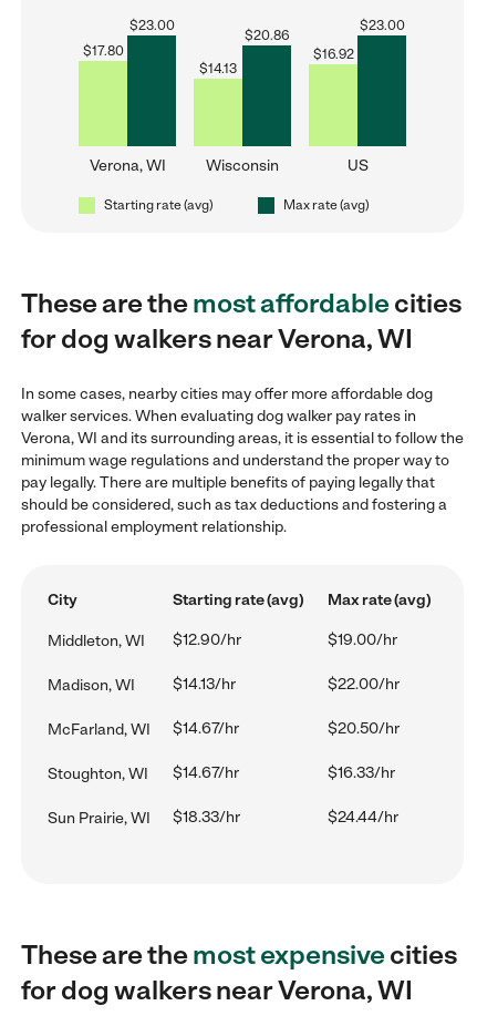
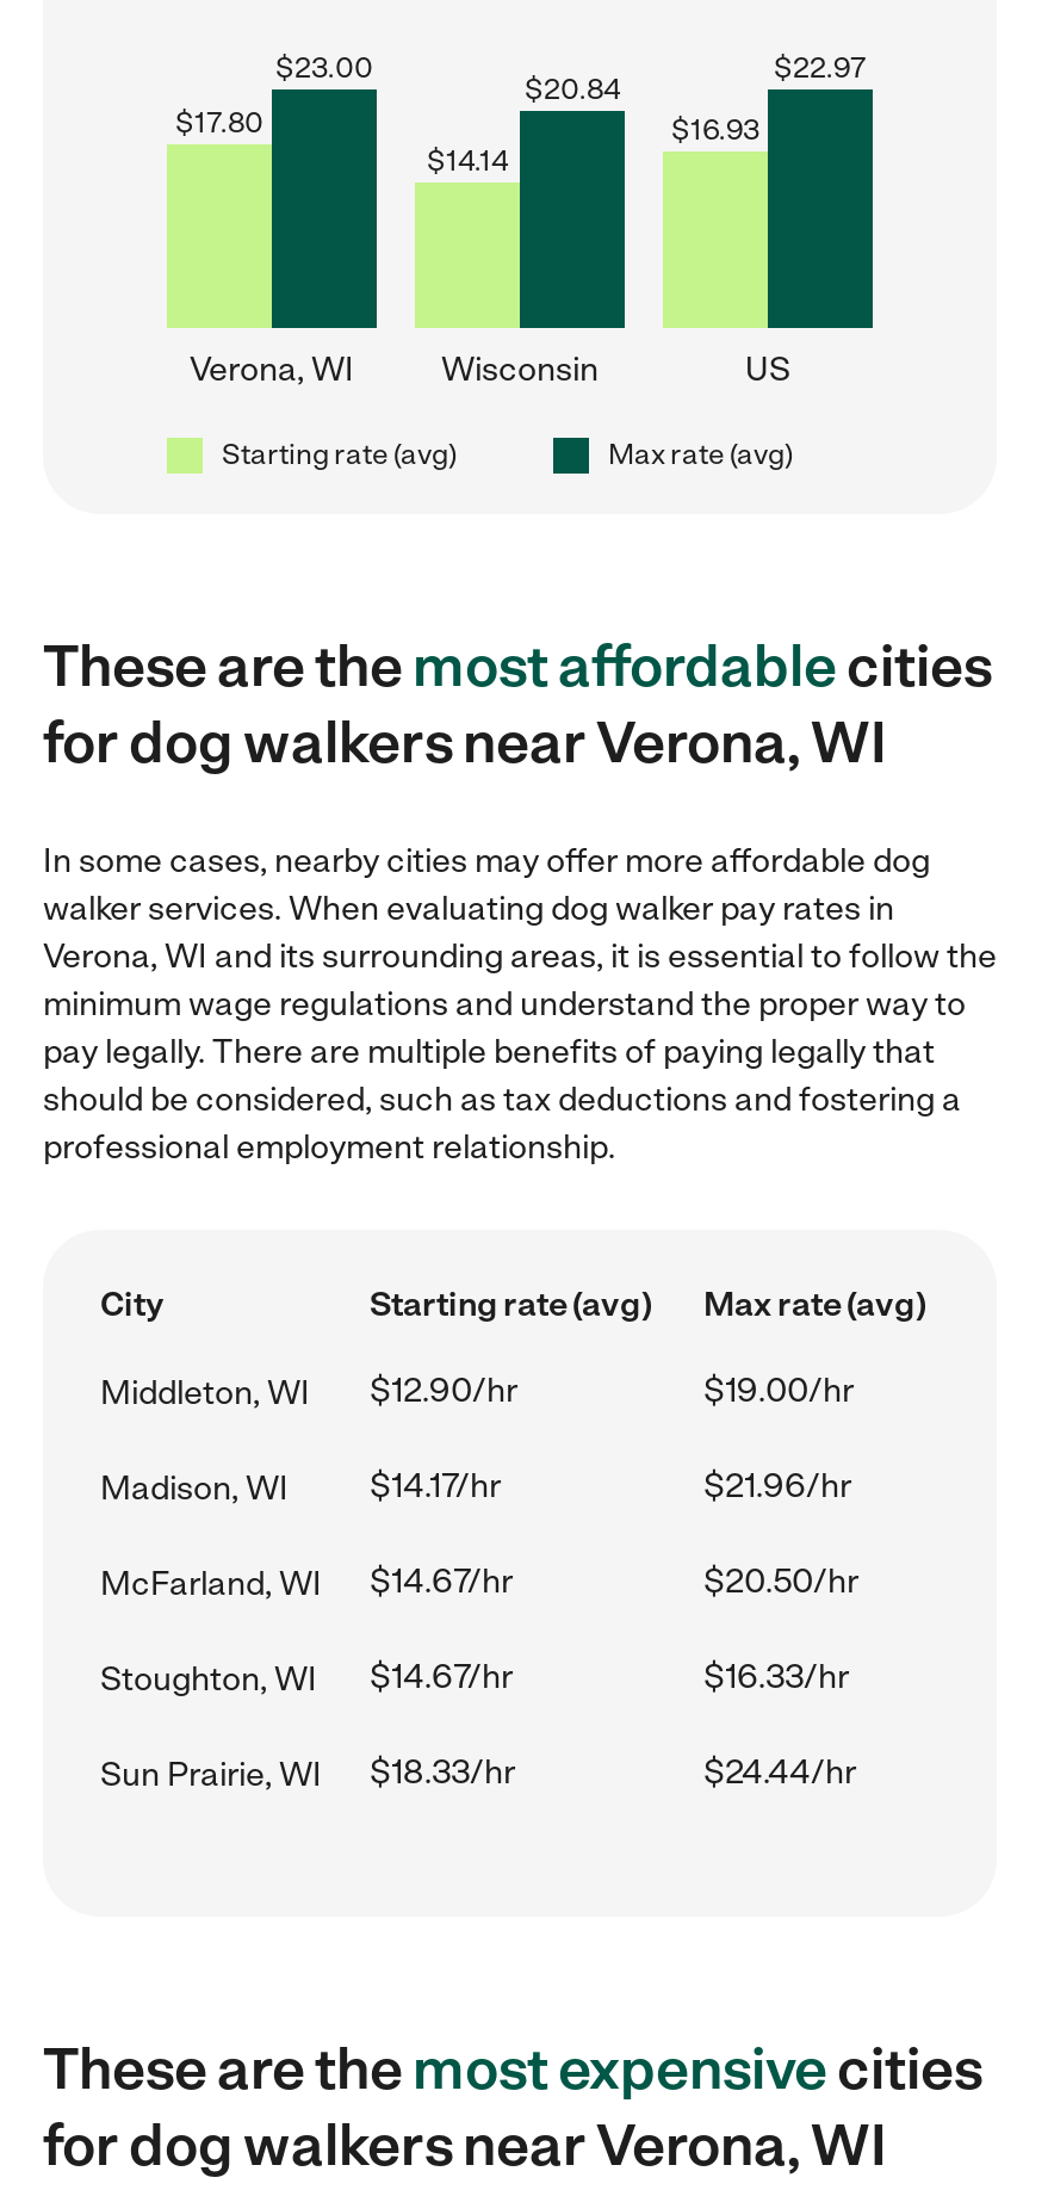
[359,18,405,33] $23.00 -> [774,51,867,85] $22.97
[245,28,289,43] $20.86 -> [525,73,620,106] $20.84
[313,47,354,62] $16.92 -> [671,113,759,147] $16.93
[199,61,237,76] $14.13 -> [427,144,508,178] $14.14
[173,675,400,694] $14.13/hr | $22.00/hr -> [370,1466,851,1507] $14.17/hr | $21.96/hr

